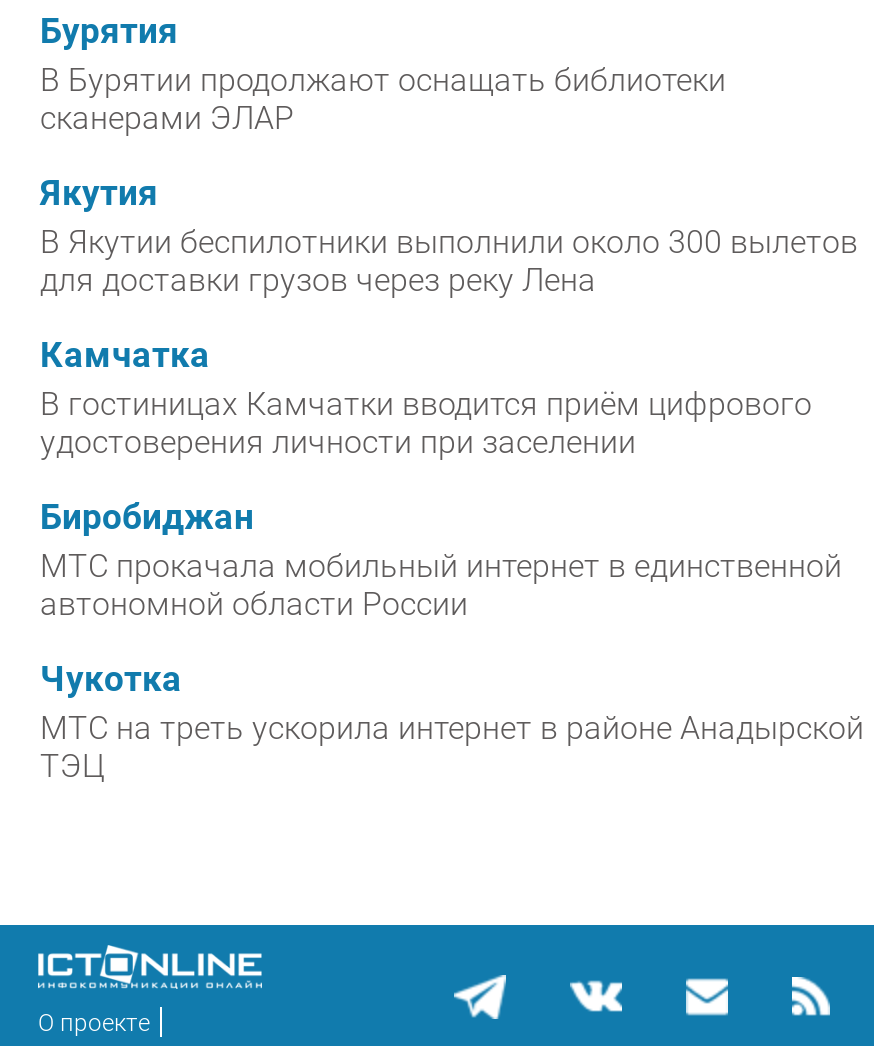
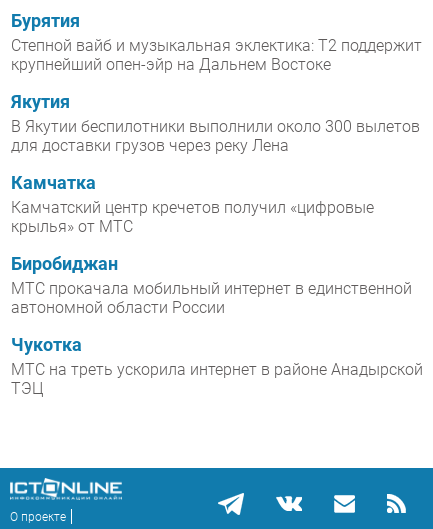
[40,61,726,137] В Бурятии продолжают оснащать библиотеки | сканерами ЭЛАР -> [11,36,422,74] Степной вайб и музыкальная эклектика: Т2 поддержит | крупнейший опен-эйр на Дальнем Востоке
[40,385,812,461] В гостиницах Камчатки вводится приём цифрового | удостоверения личности при заселении -> [11,198,374,236] Камчатский центр кречетов получил «цифровые | крылья» от МТС

